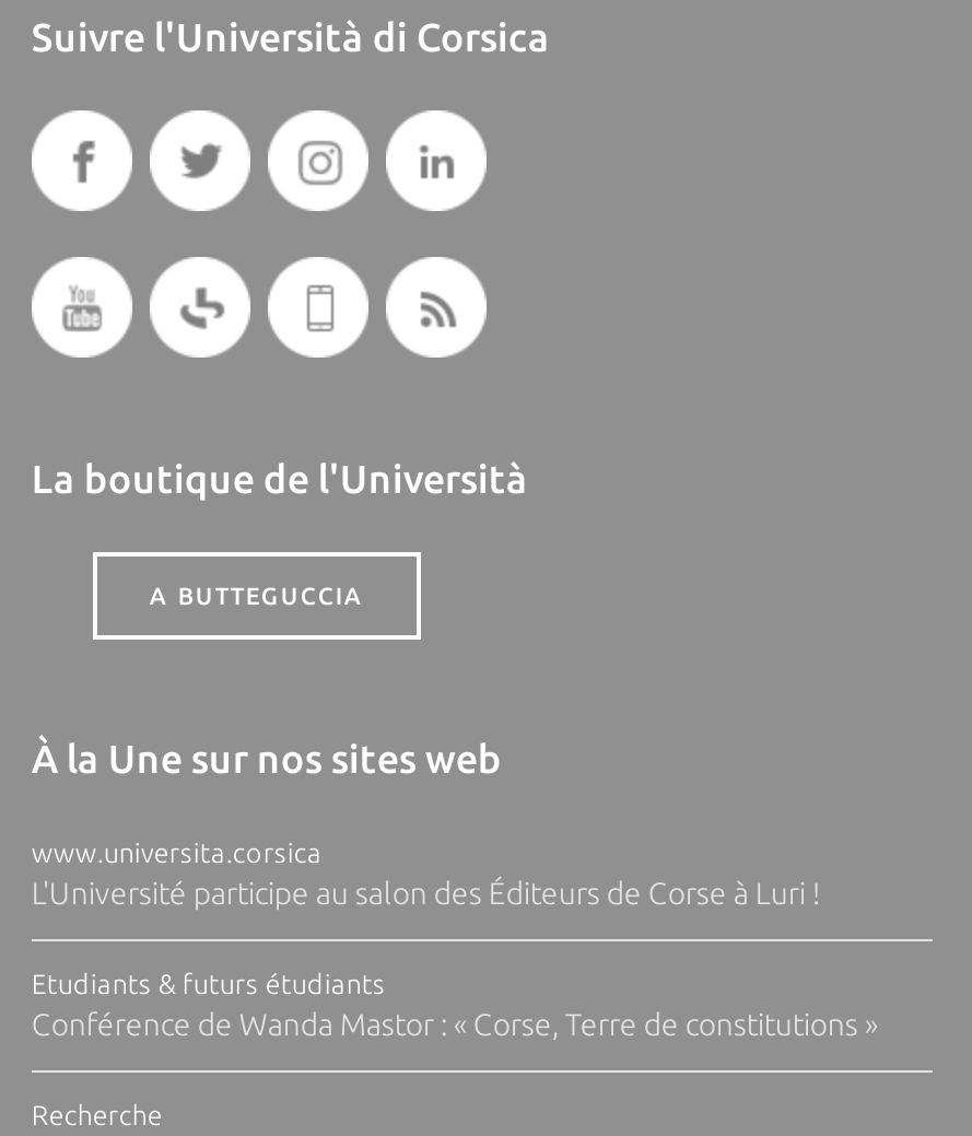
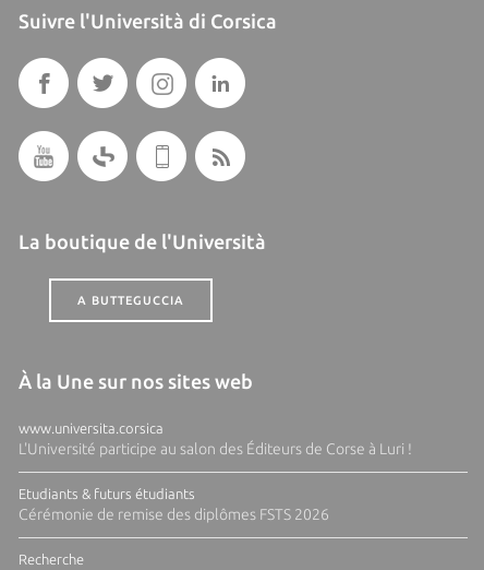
[31,1006,878,1041] Conférence de Wanda Mastor : « Corse, Terre de constitutions » -> [18,505,329,522] Cérémonie de remise des diplômes FSTS 2026

